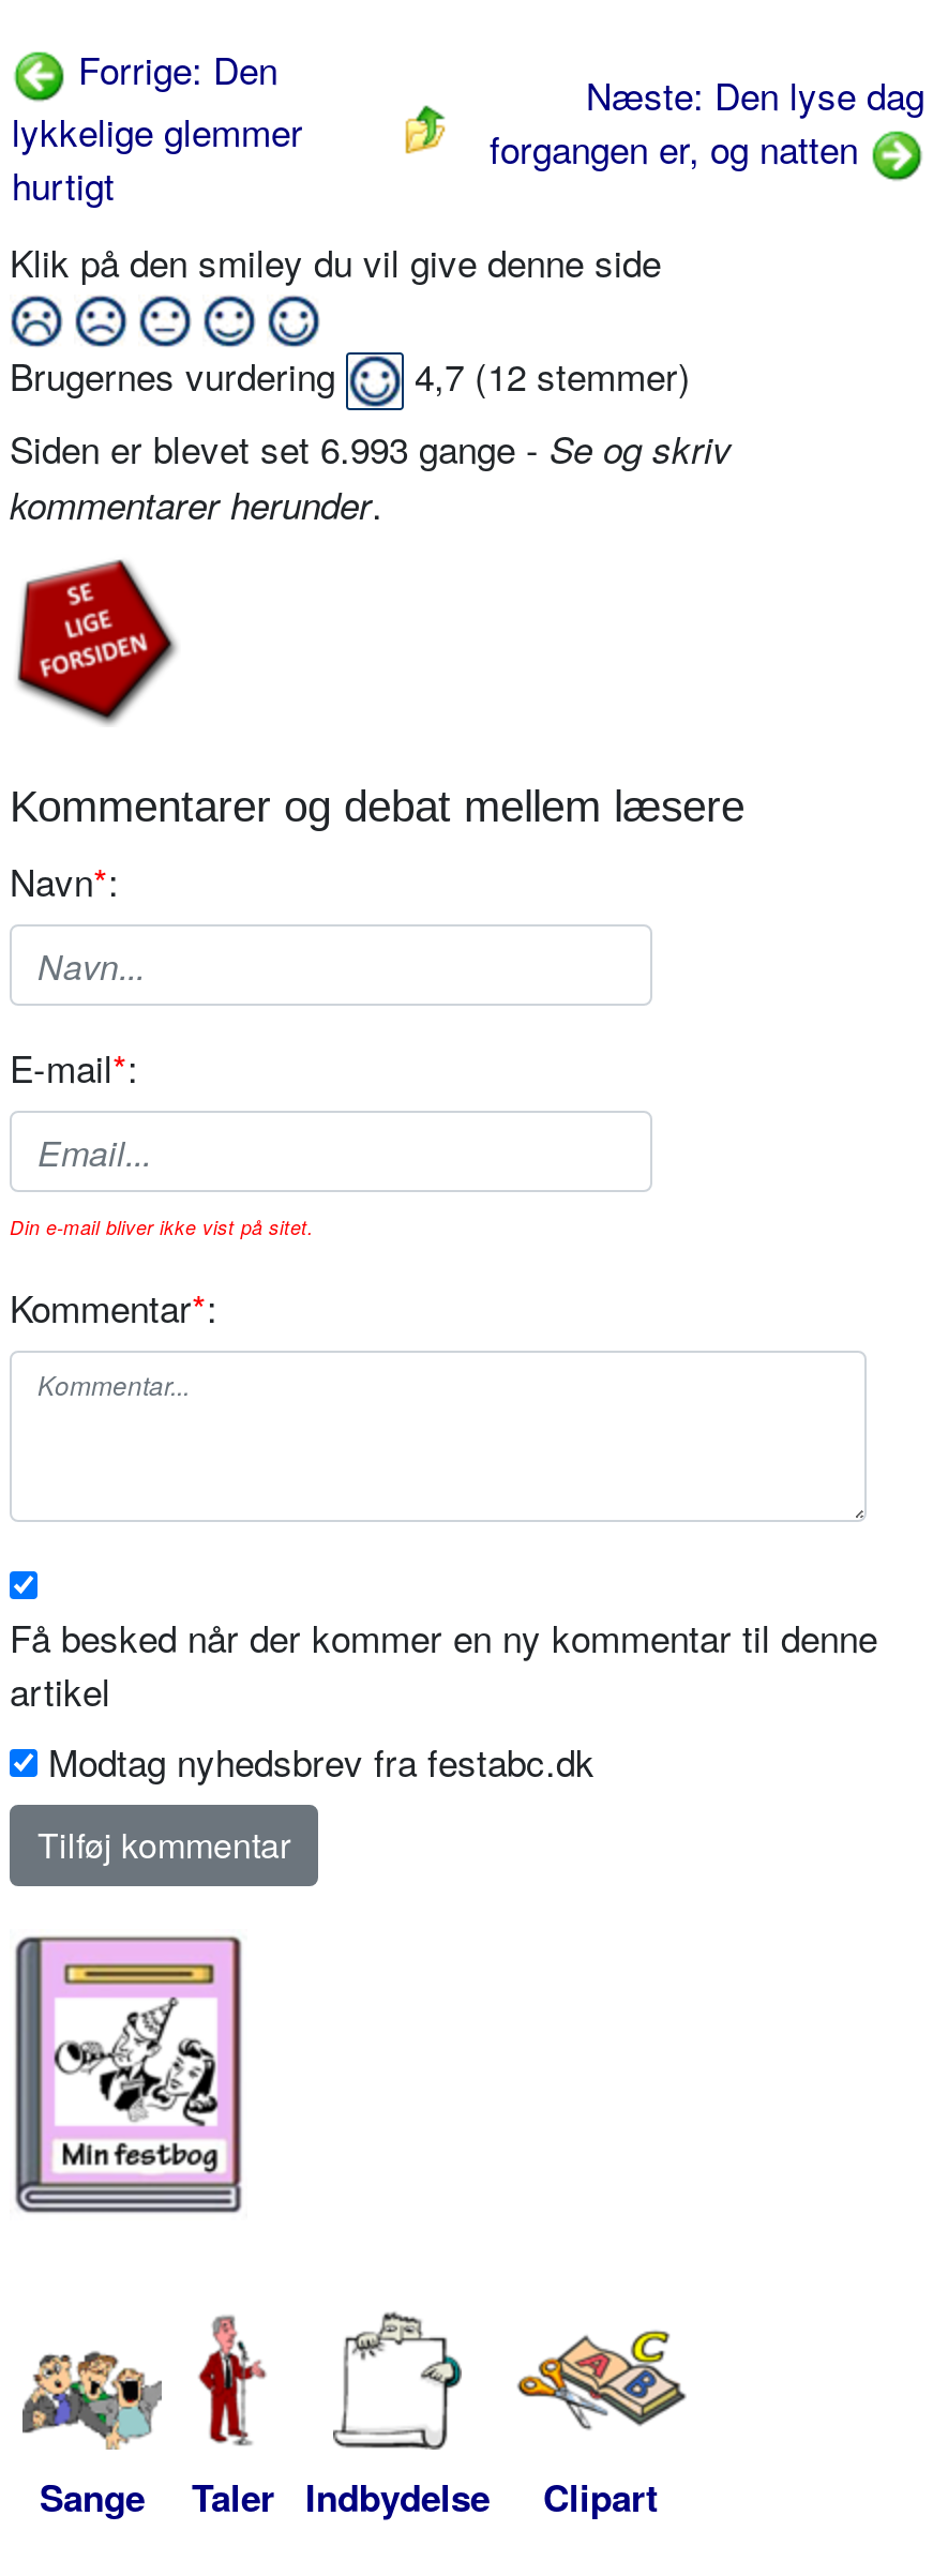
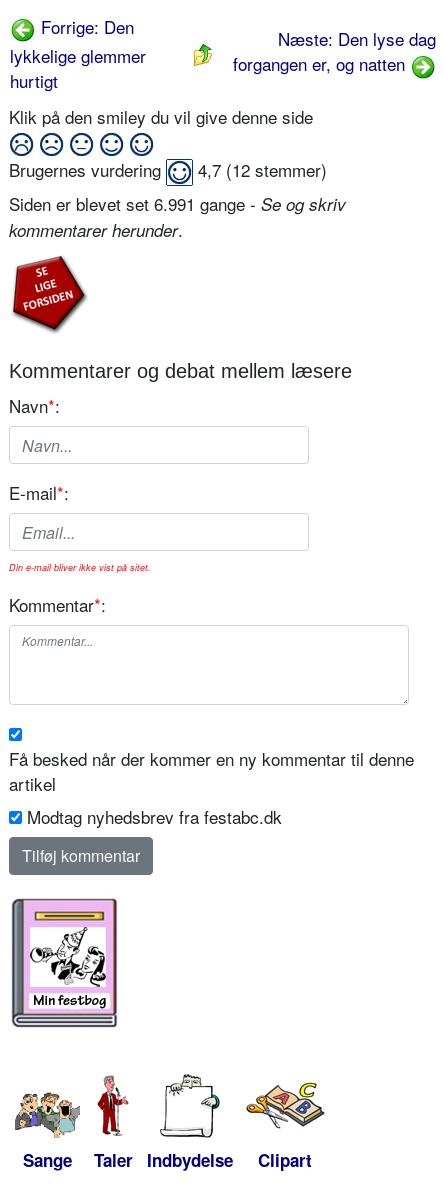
[10,421,732,475] Siden er blevet set 6.993 gange - Se og skriv -> [9,191,346,216] Siden er blevet set 6.991 gange - Se og skriv

